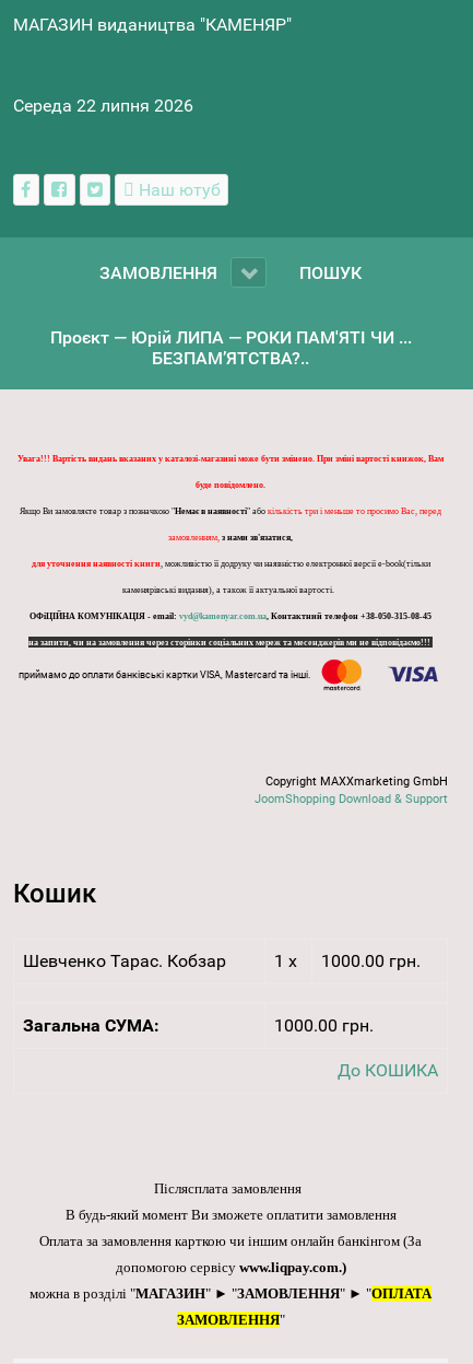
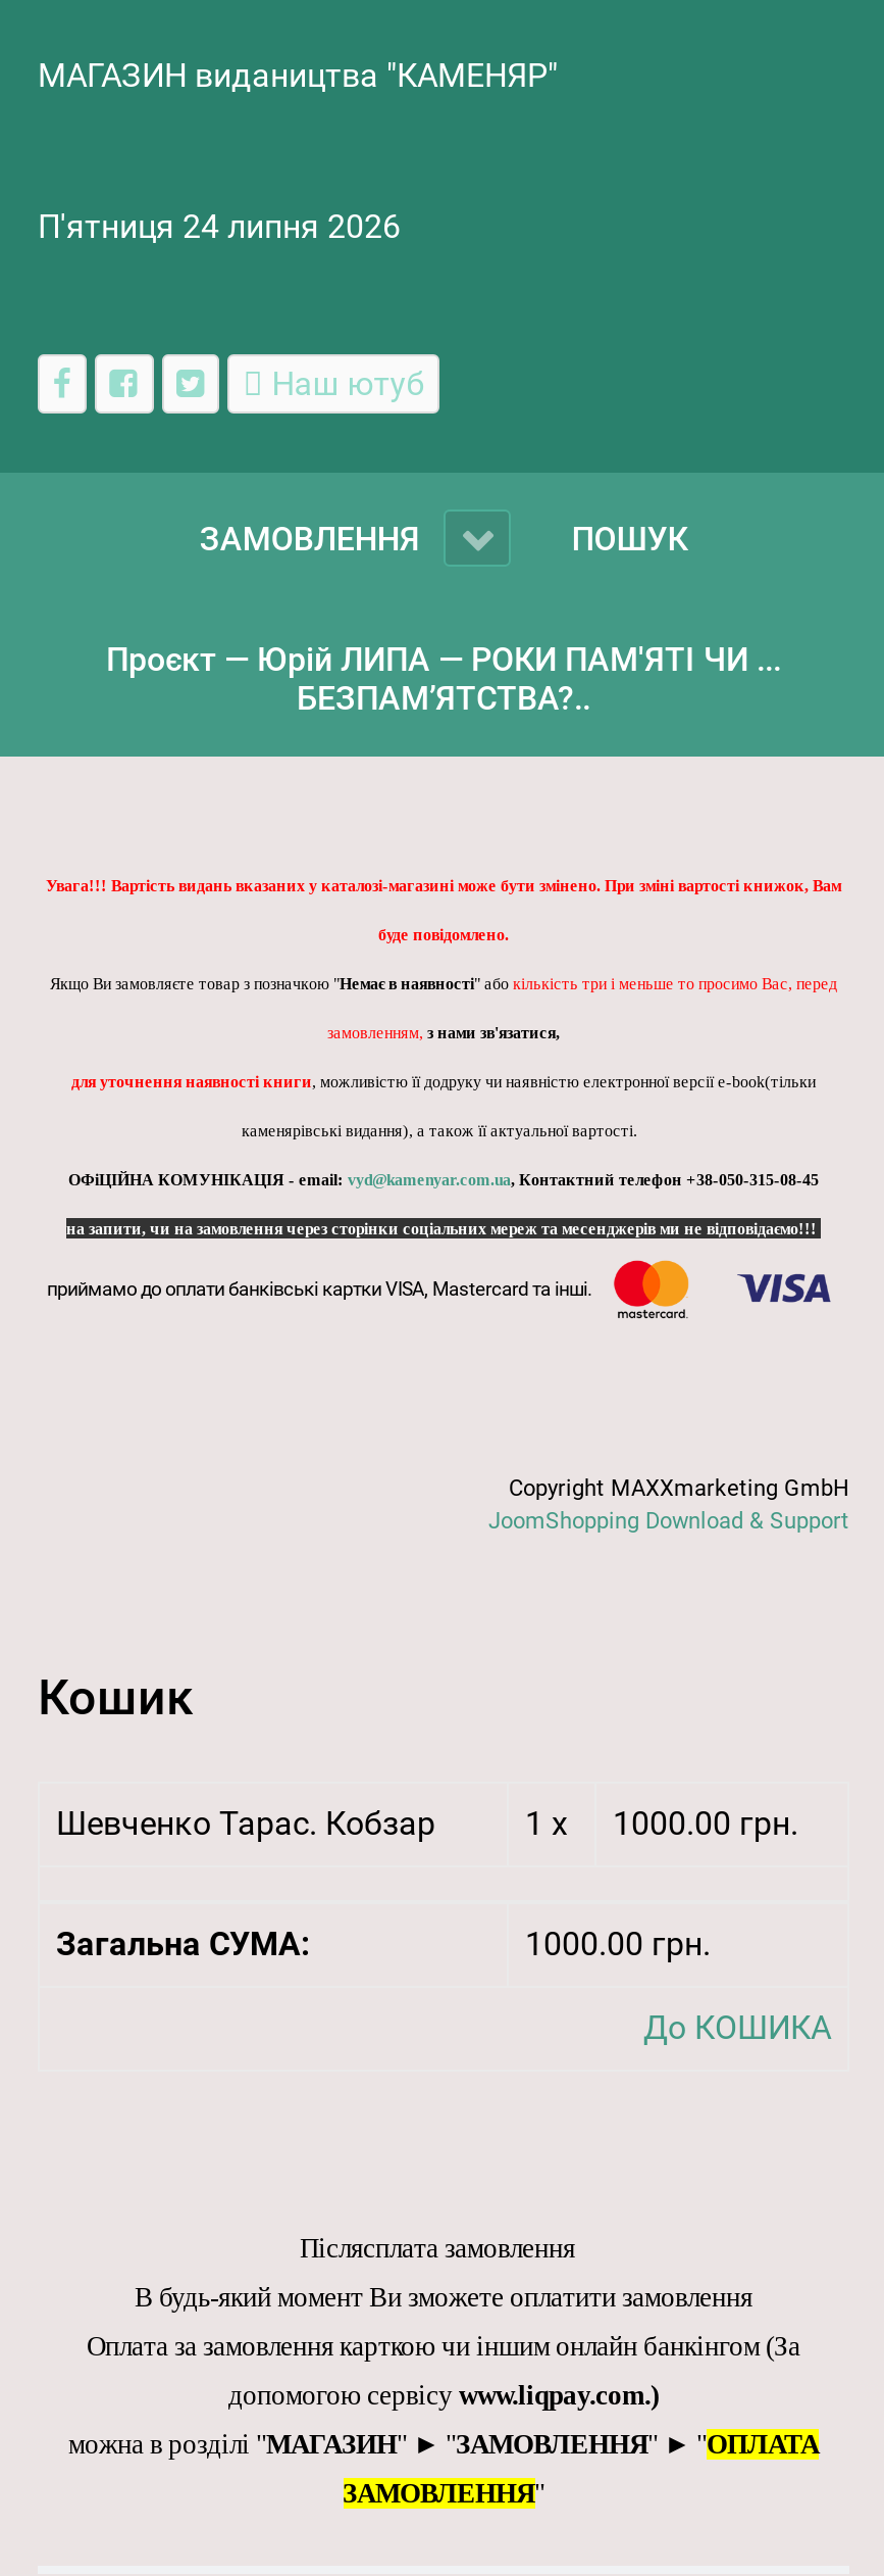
[13,95,193,116] Середа 22 липня 2026 -> [38,207,401,246] П'ятниця 24 липня 2026

